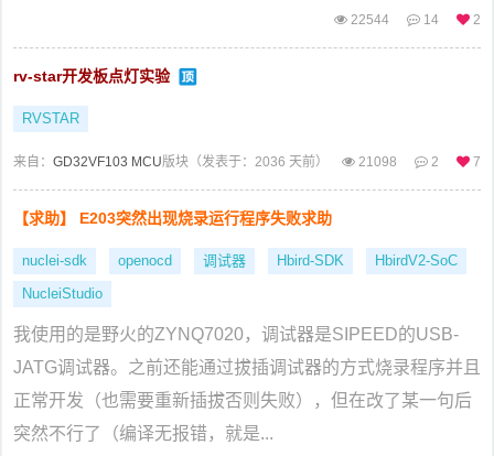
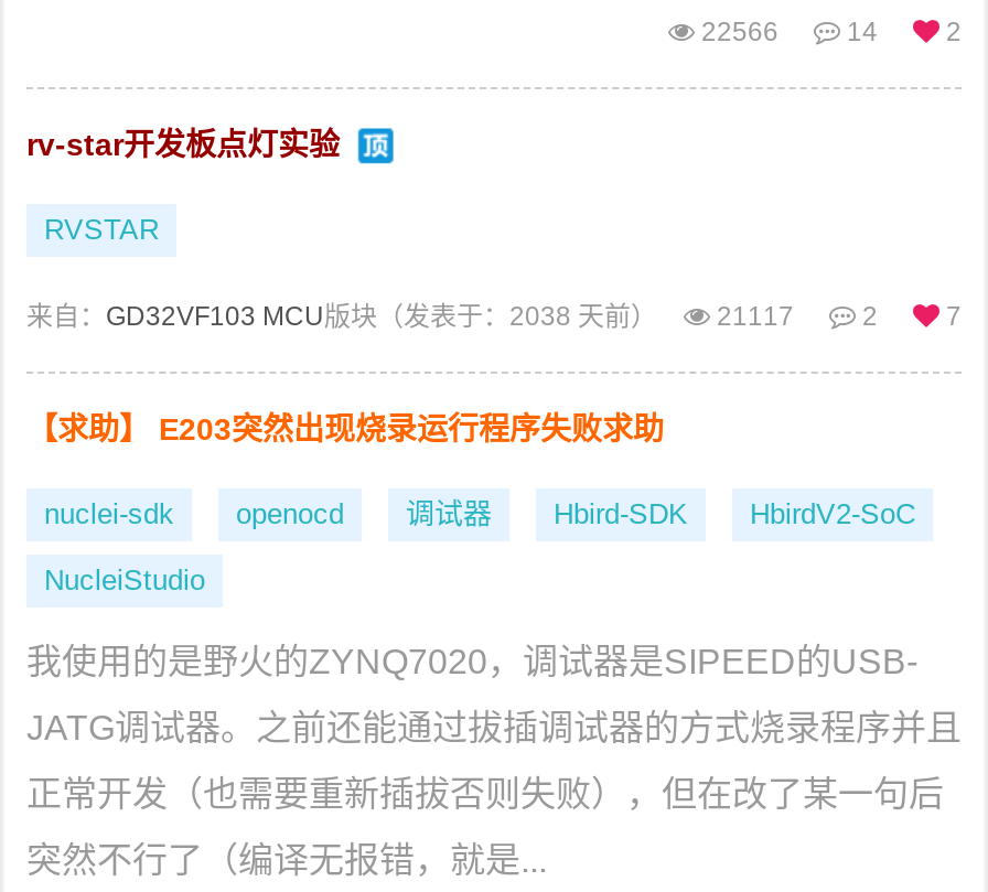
[347,12,481,28] 22544 14 2 -> [695,17,962,47] 22566 14 2
[13,154,329,170] 来自：GD32VF103 MCU版块（发表于：2036 天前） -> [26,301,657,332] 来自：GD32VF103 MCU版块（发表于：2038 天前）
[355,154,397,170] 21098 -> [710,301,794,332] 21117

